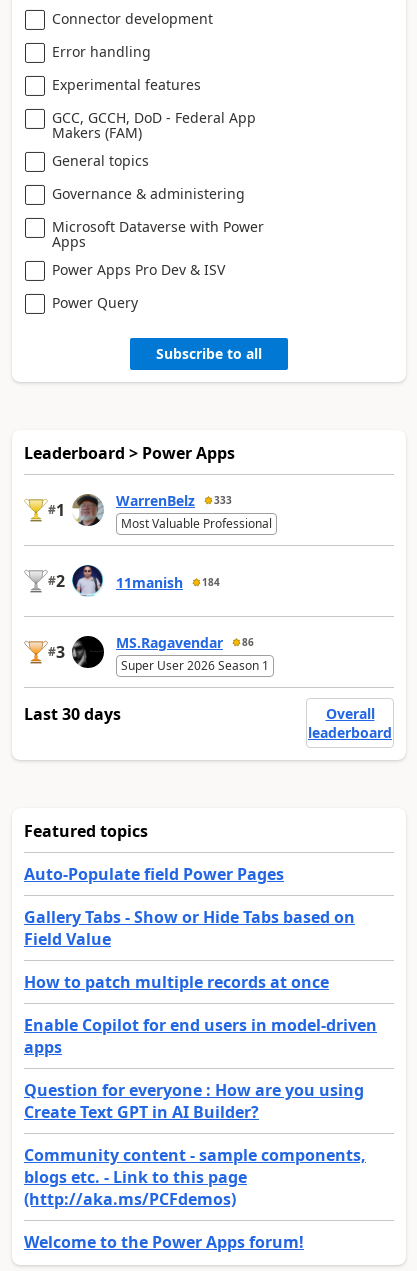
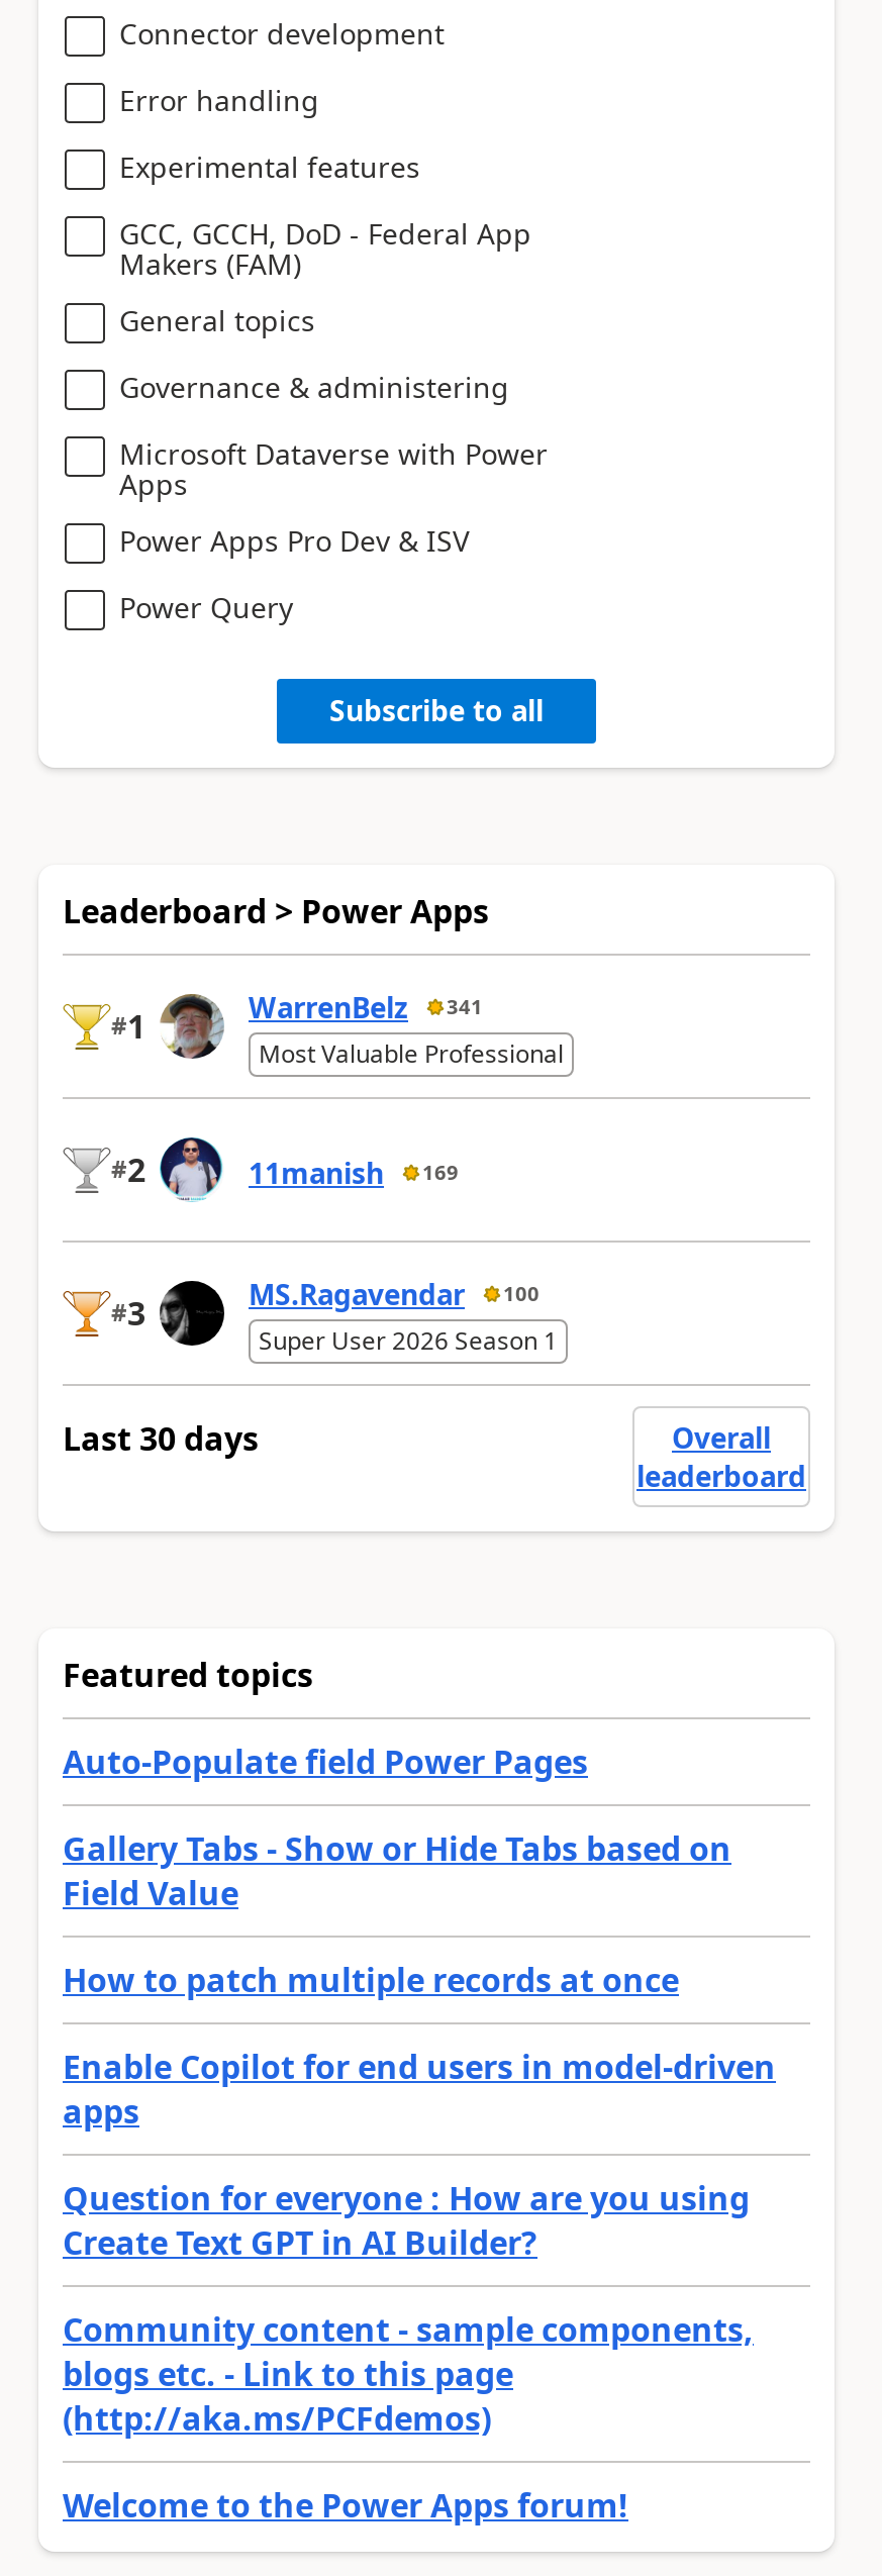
[116,491,232,510] WarrenBelz 333 -> [249,987,483,1026] WarrenBelz 341
[116,573,220,592] 11manish 184 -> [249,1153,459,1191] 11manish 169
[116,633,254,652] MS.Ragavendar 86 -> [249,1274,540,1313] MS.Ragavendar 100

